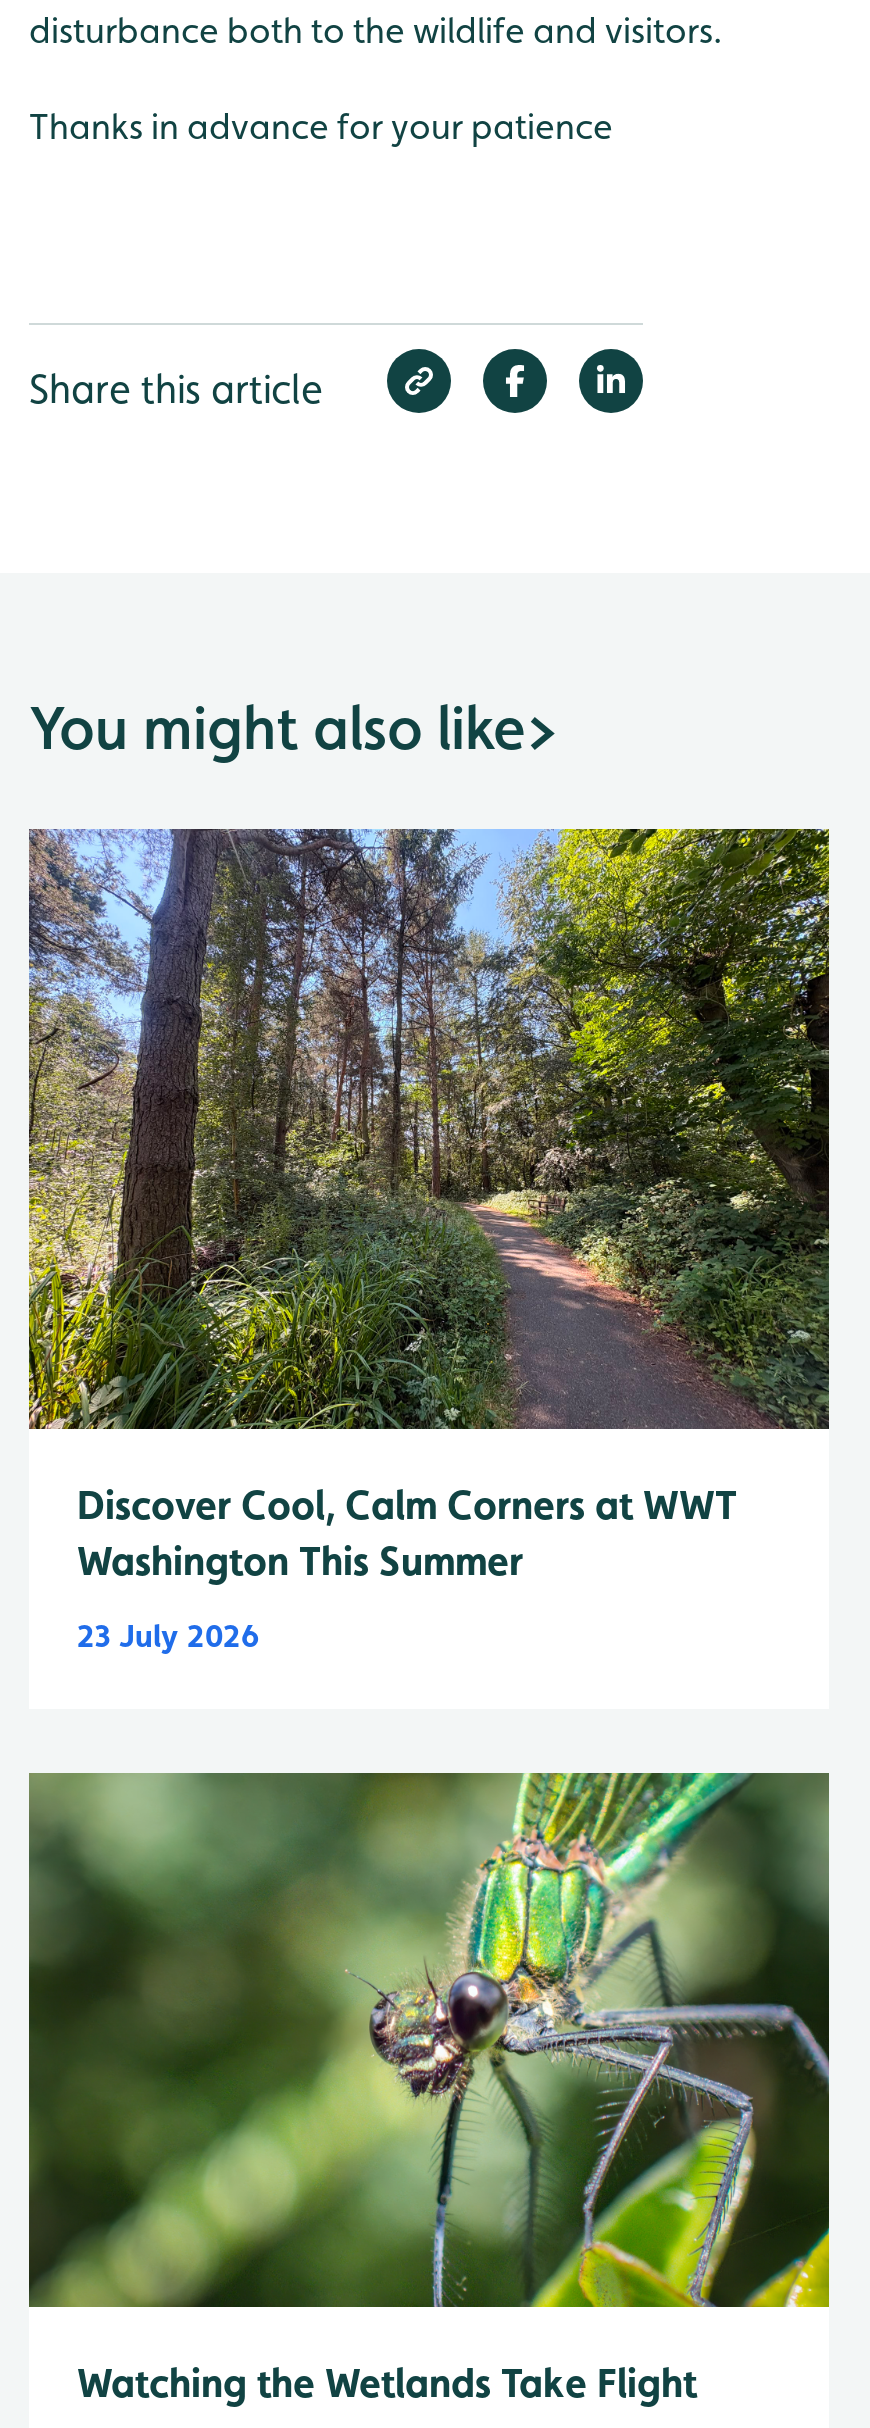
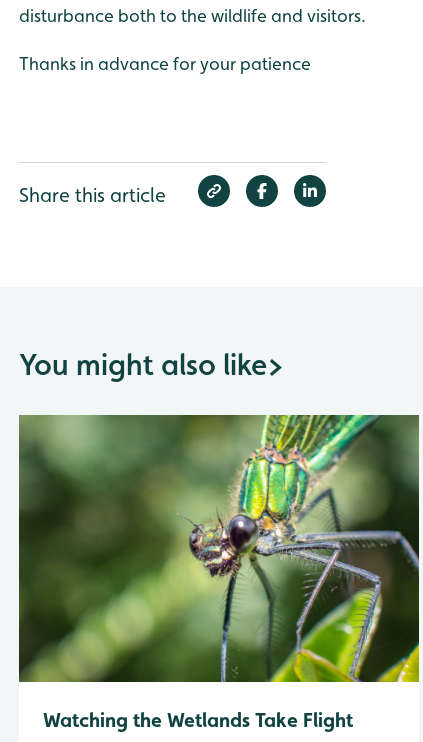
[27,827,831,1655] [image] | Discover Cool, Calm Corners at WWT | Washington This Summer | 23 July 2026 -> none

